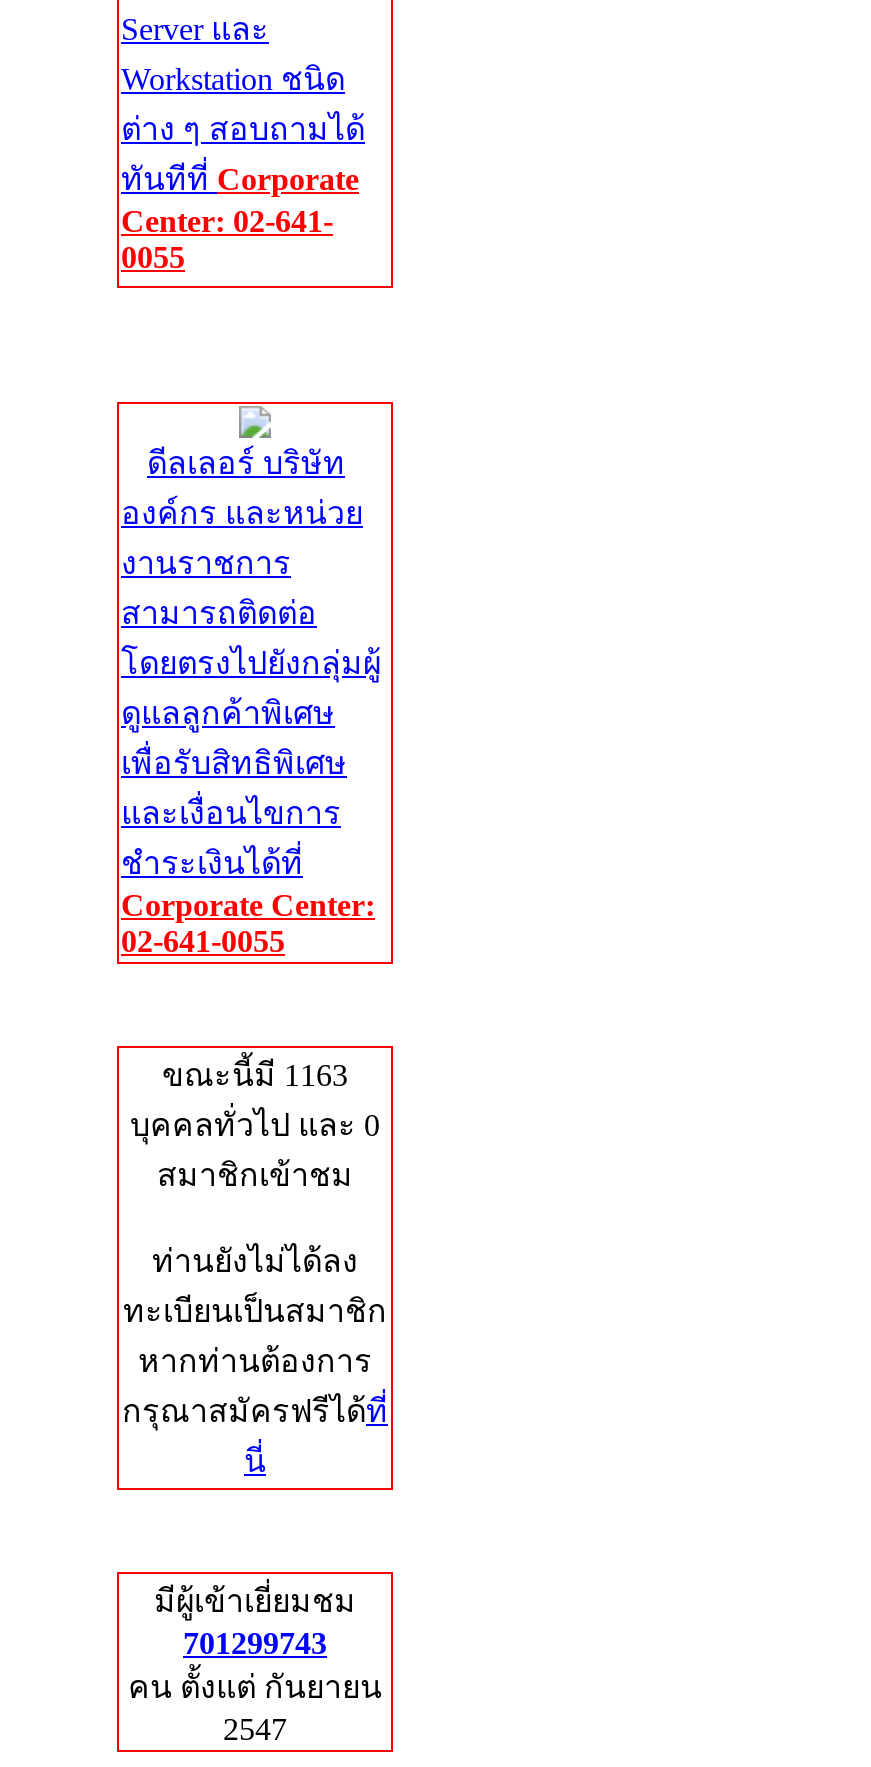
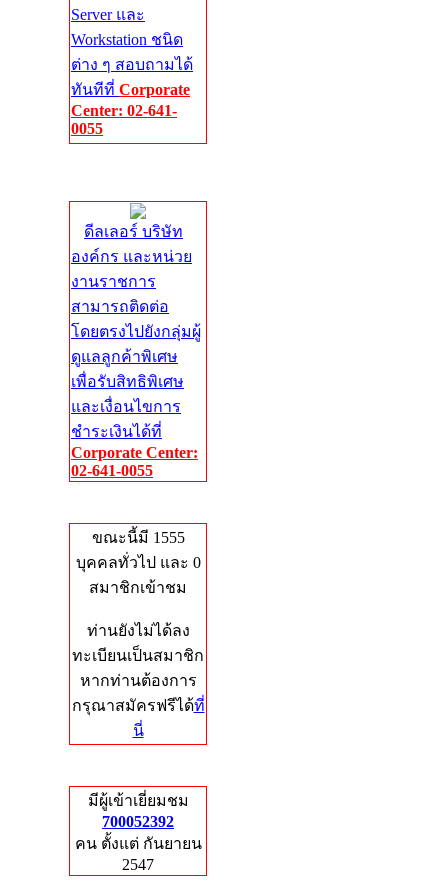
[162,1058,348,1092] ขณะนี้มี 1163 -> [91,529,184,546] ขณะนี้มี 1555
[183,1626,327,1660] 701299743 -> [102,813,174,830] 700052392

